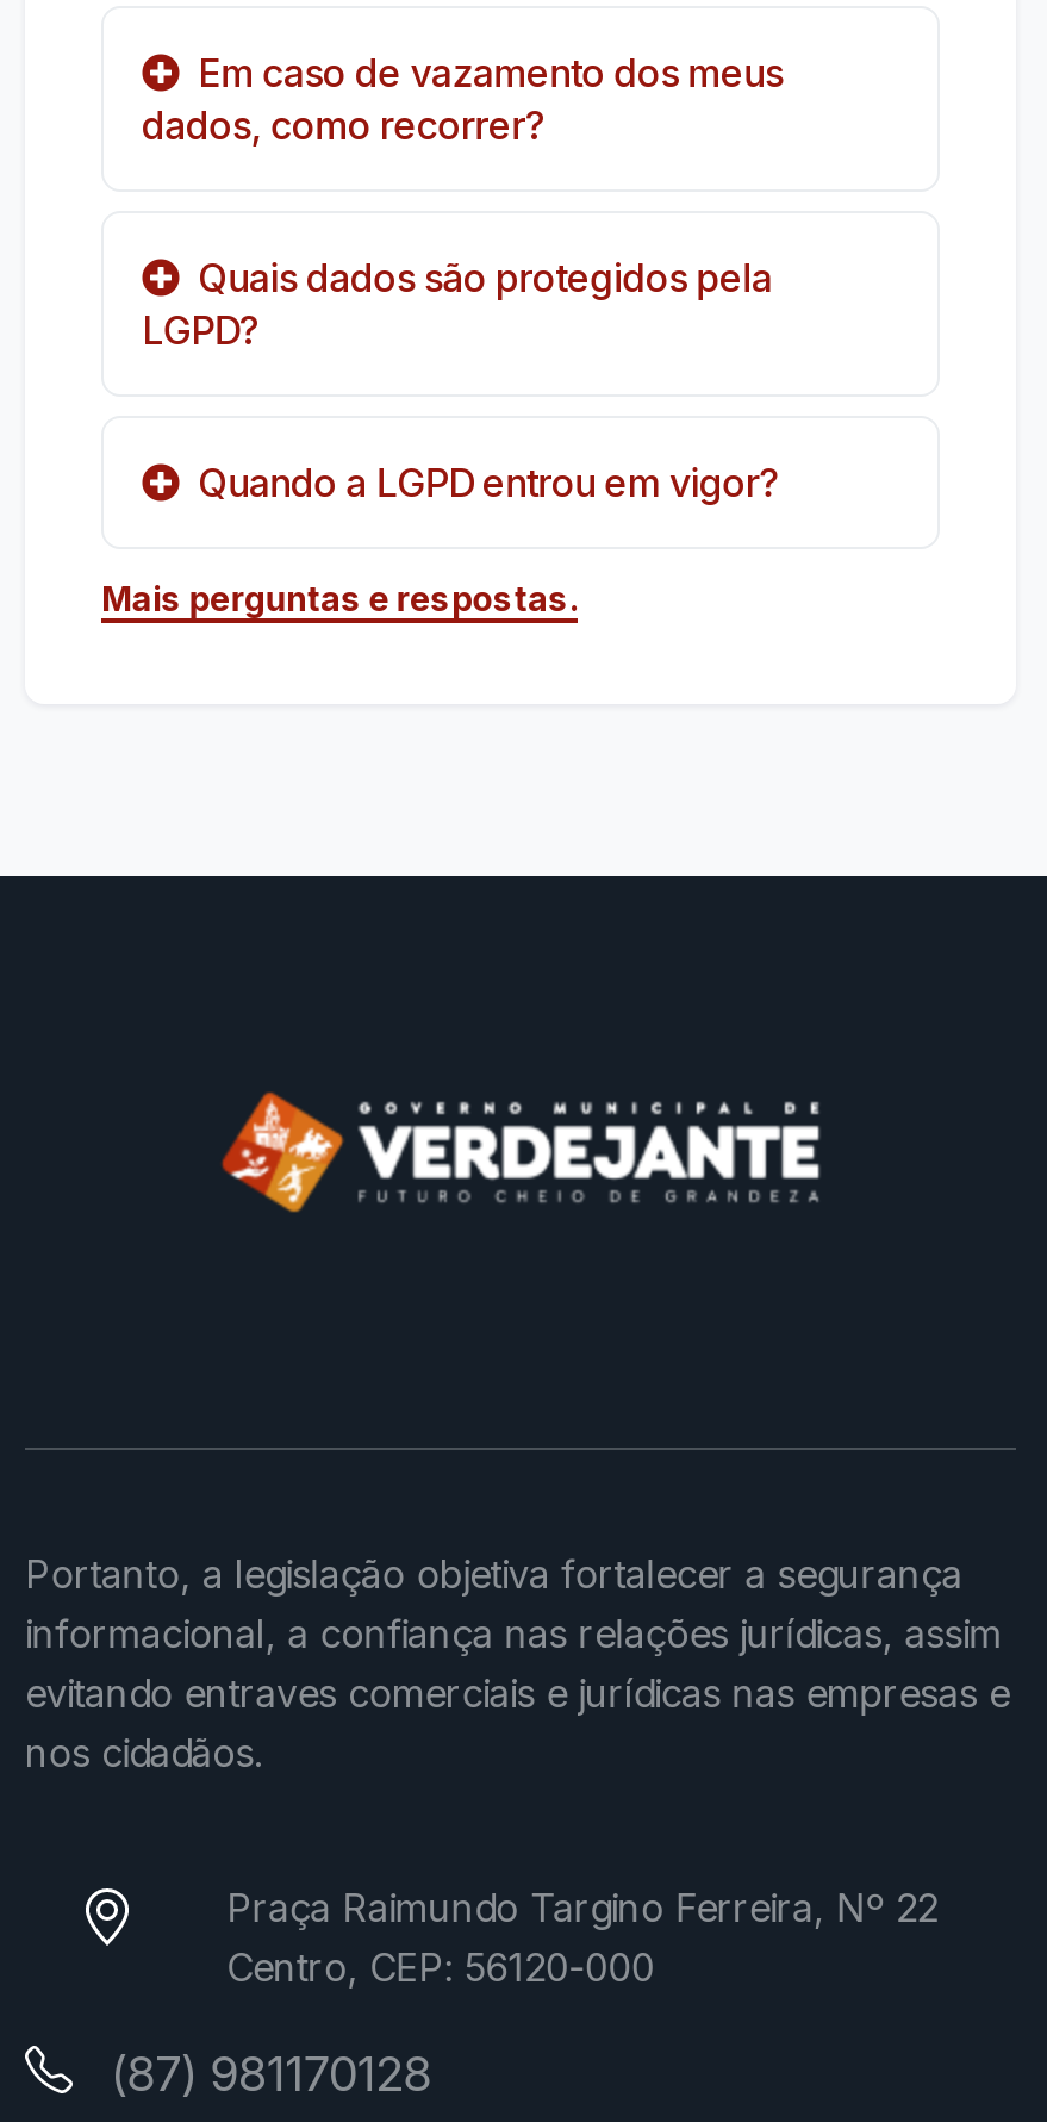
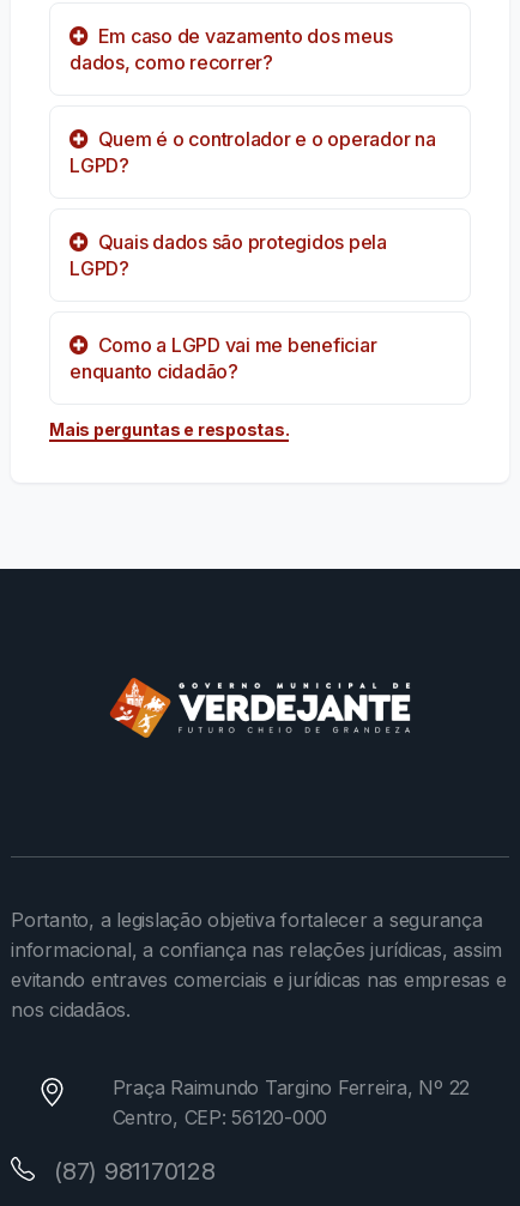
none -> [69,127,436,177] Quem é o controlador e o operador na | LGPD?
[189,458,780,506] Quando a LGPD entrou em vigor? -> [69,333,376,383] Como a LGPD vai me beneficiar | enquanto cidadão?

